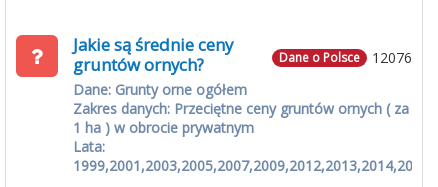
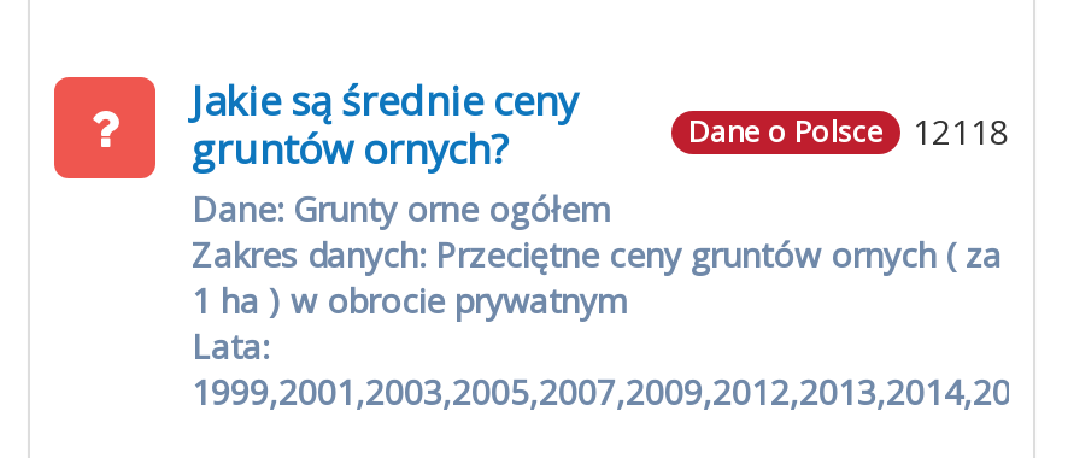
[279,48,412,67] Dane o Polsce 12076 -> [688,108,1009,154] Dane o Polsce 12118

